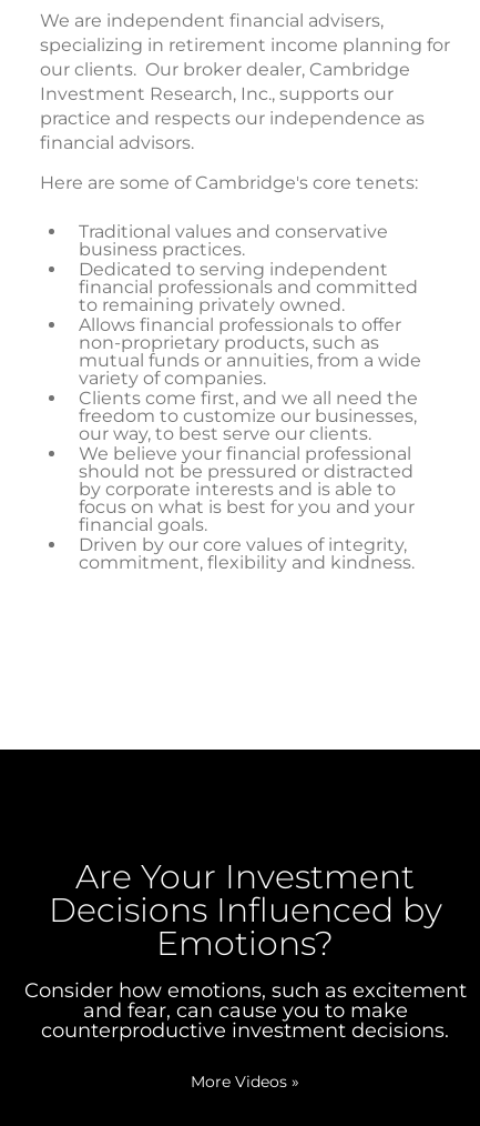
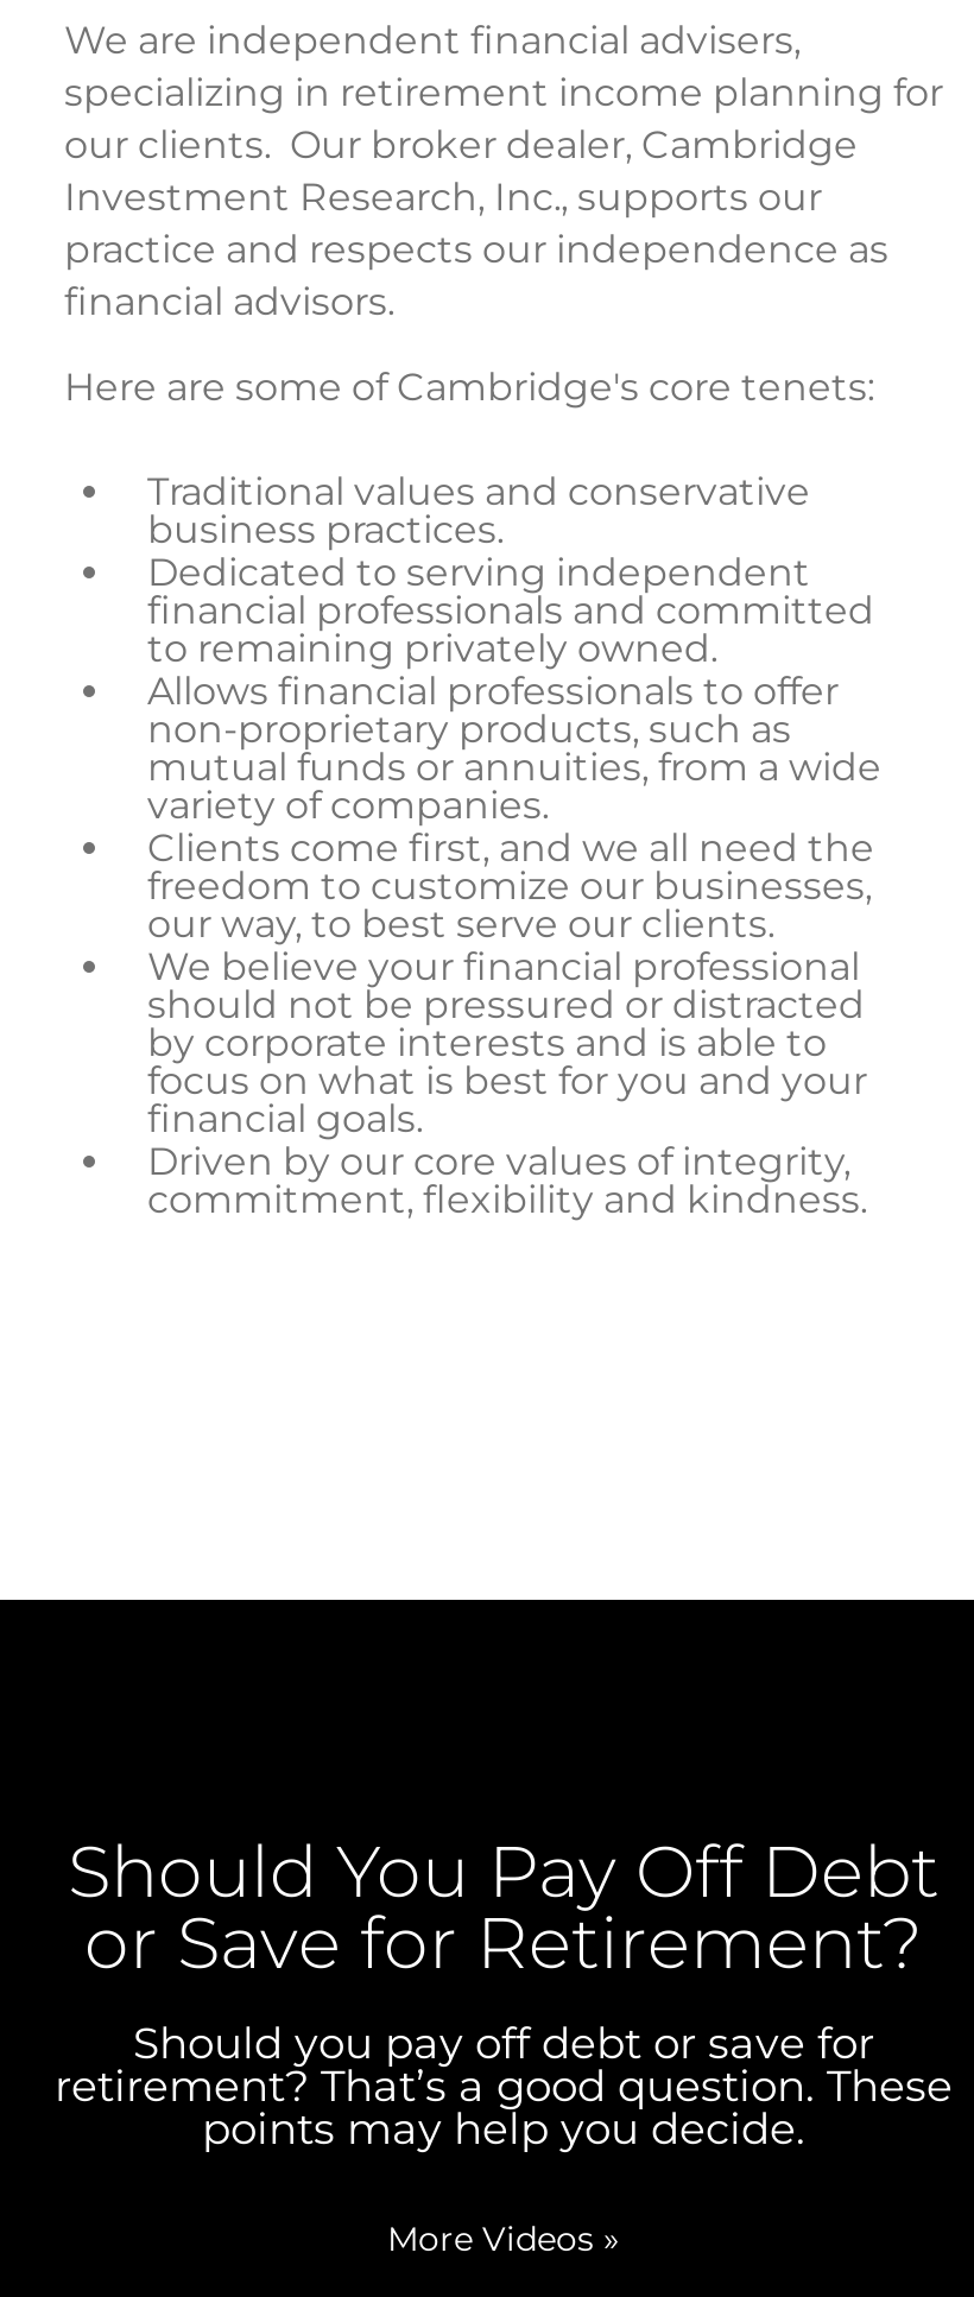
[24,856,466,1042] Are Your Investment | Decisions Influenced by | Emotions? | Consider how emotions, such as excitement | and fear, can cause you to make | counterproductive investment decisions. -> [55,1827,953,2155] Should You Pay Off Debt | or Save for Retirement? | Should you pay off debt or save for | retirement? That’s a good question. These | points may help you decide.

